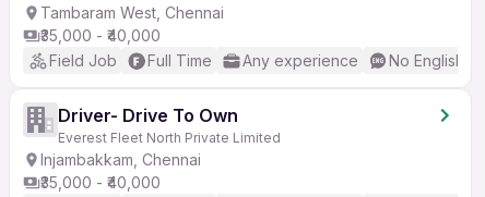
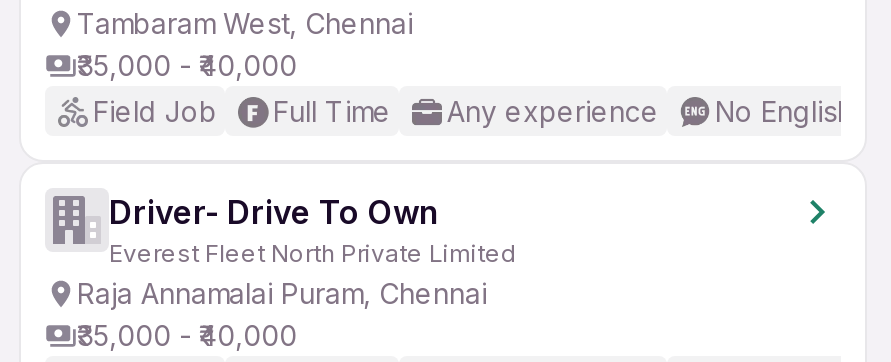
[40,150,201,169] Injambakkam, Chennai -> [77,276,487,310] Raja Annamalai Puram, Chennai

